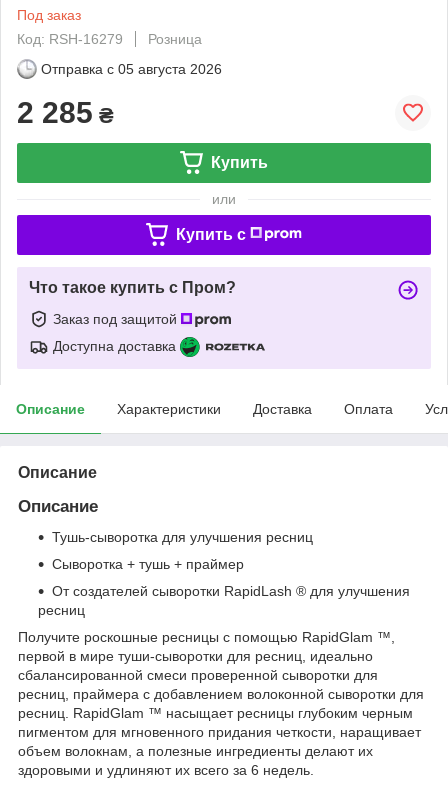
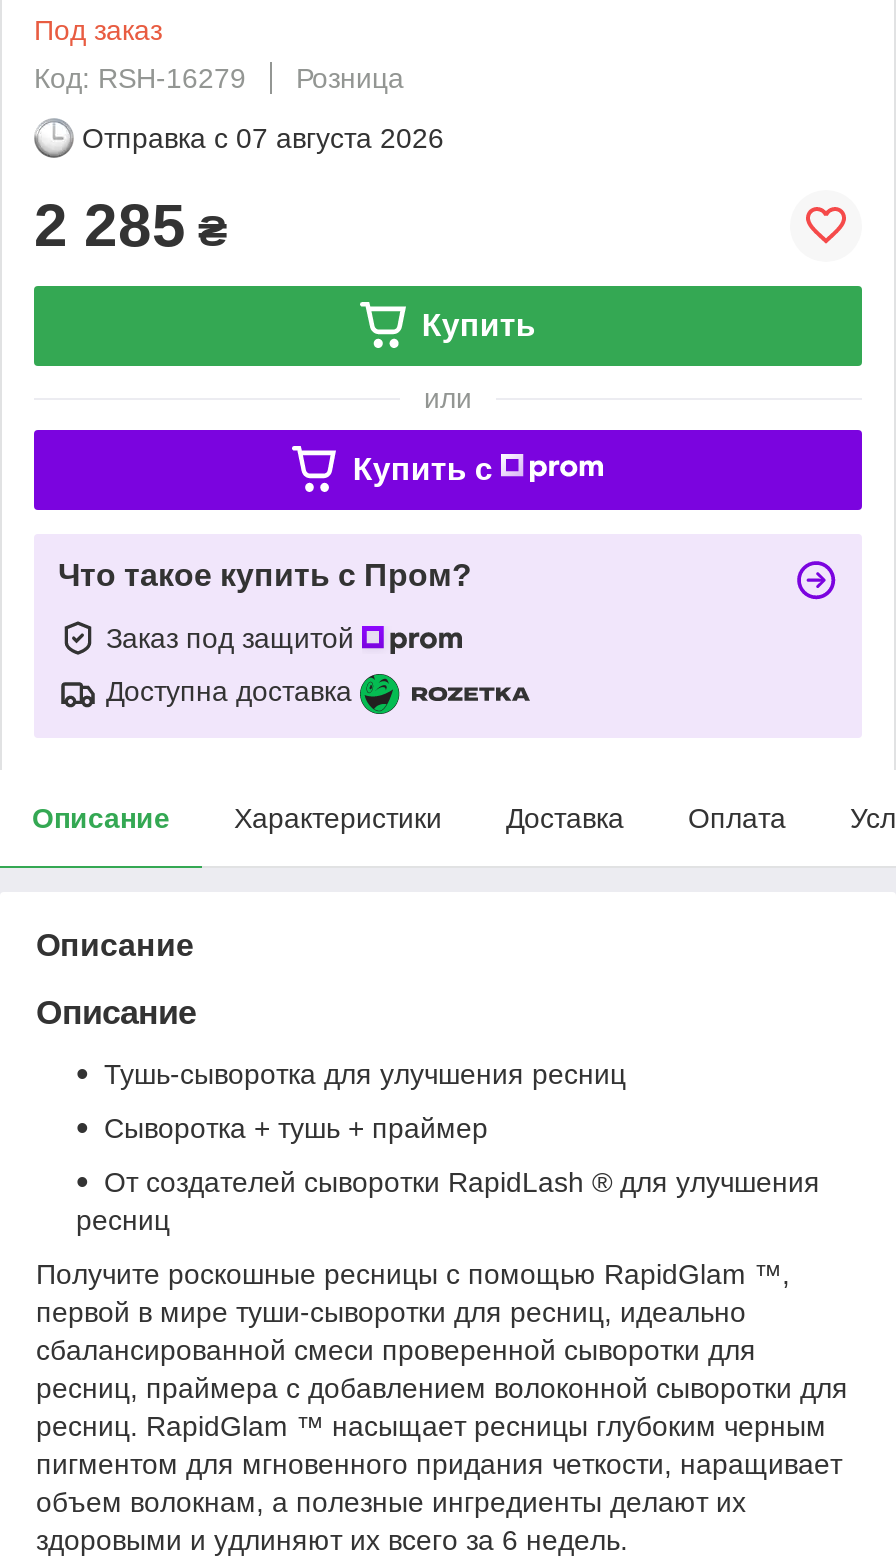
[41,61,222,77] Отправка с 05 августа 2026 -> [82,122,444,154] Отправка с 07 августа 2026

